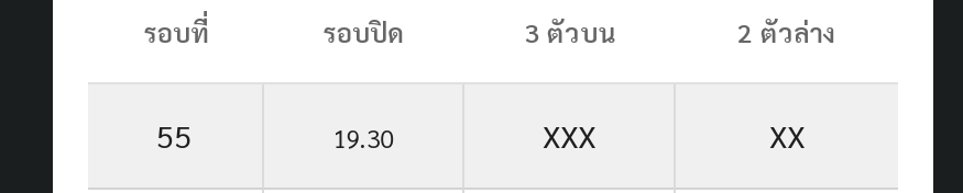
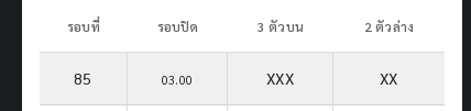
[157,115,193,154] 55 -> [74,68,92,88] 85
[333,122,394,154] 19.30 -> [162,71,192,88] 03.00

